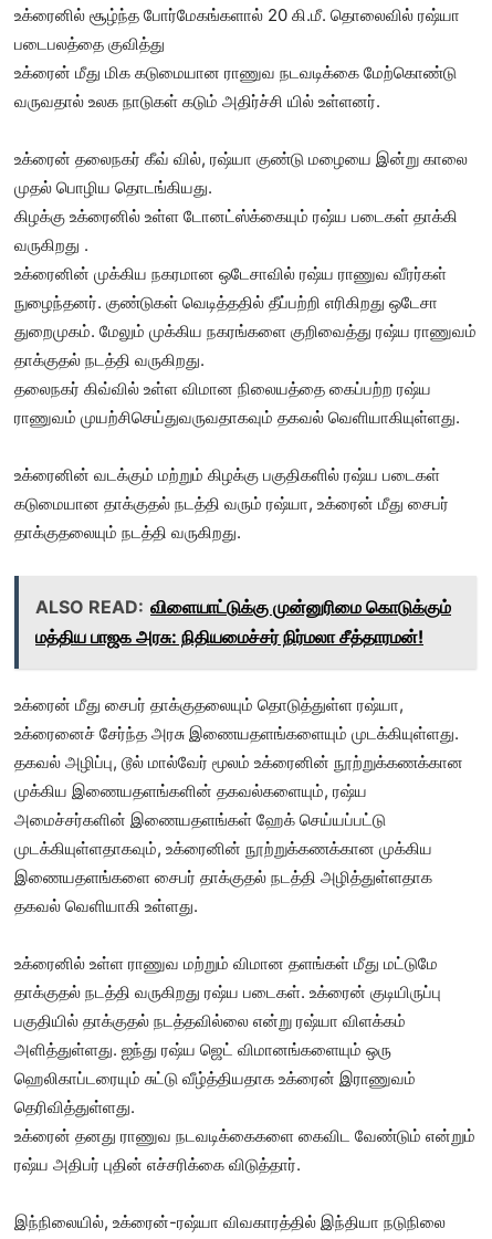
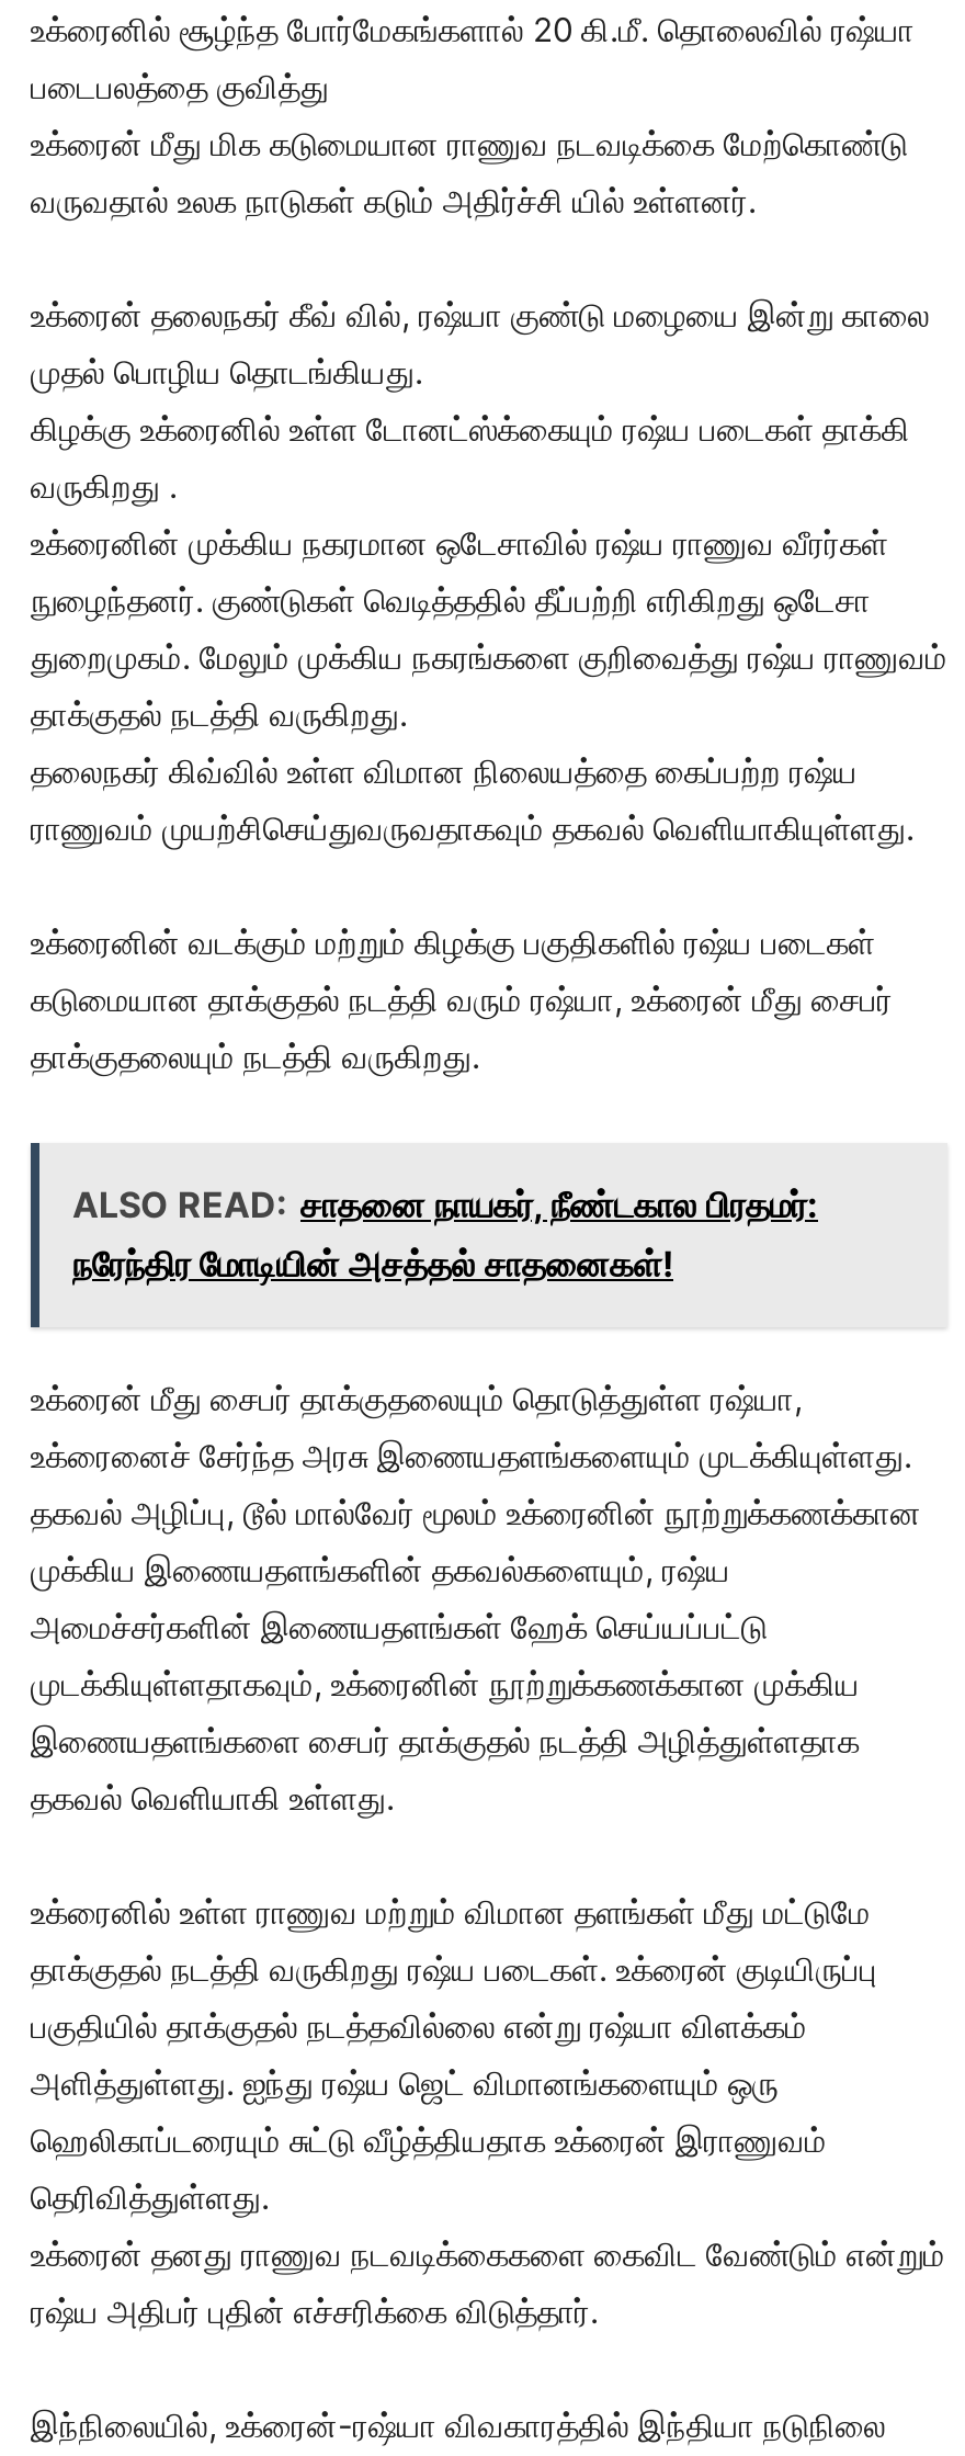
[35,596,451,648] ALSO READ: விளையாட்டுக்கு முன்னுரிமை கொடுக்கும் | மத்திய பாஜக அரசு: நிதியமைச்சர் நிர்மலா சீத்தாரமன்! -> [72,1182,818,1286] ALSO READ: சாதனை நாயகர், நீண்டகால பிரதமர்: | நரேந்திர மோடியின் அசத்தல் சாதனைகள்!

